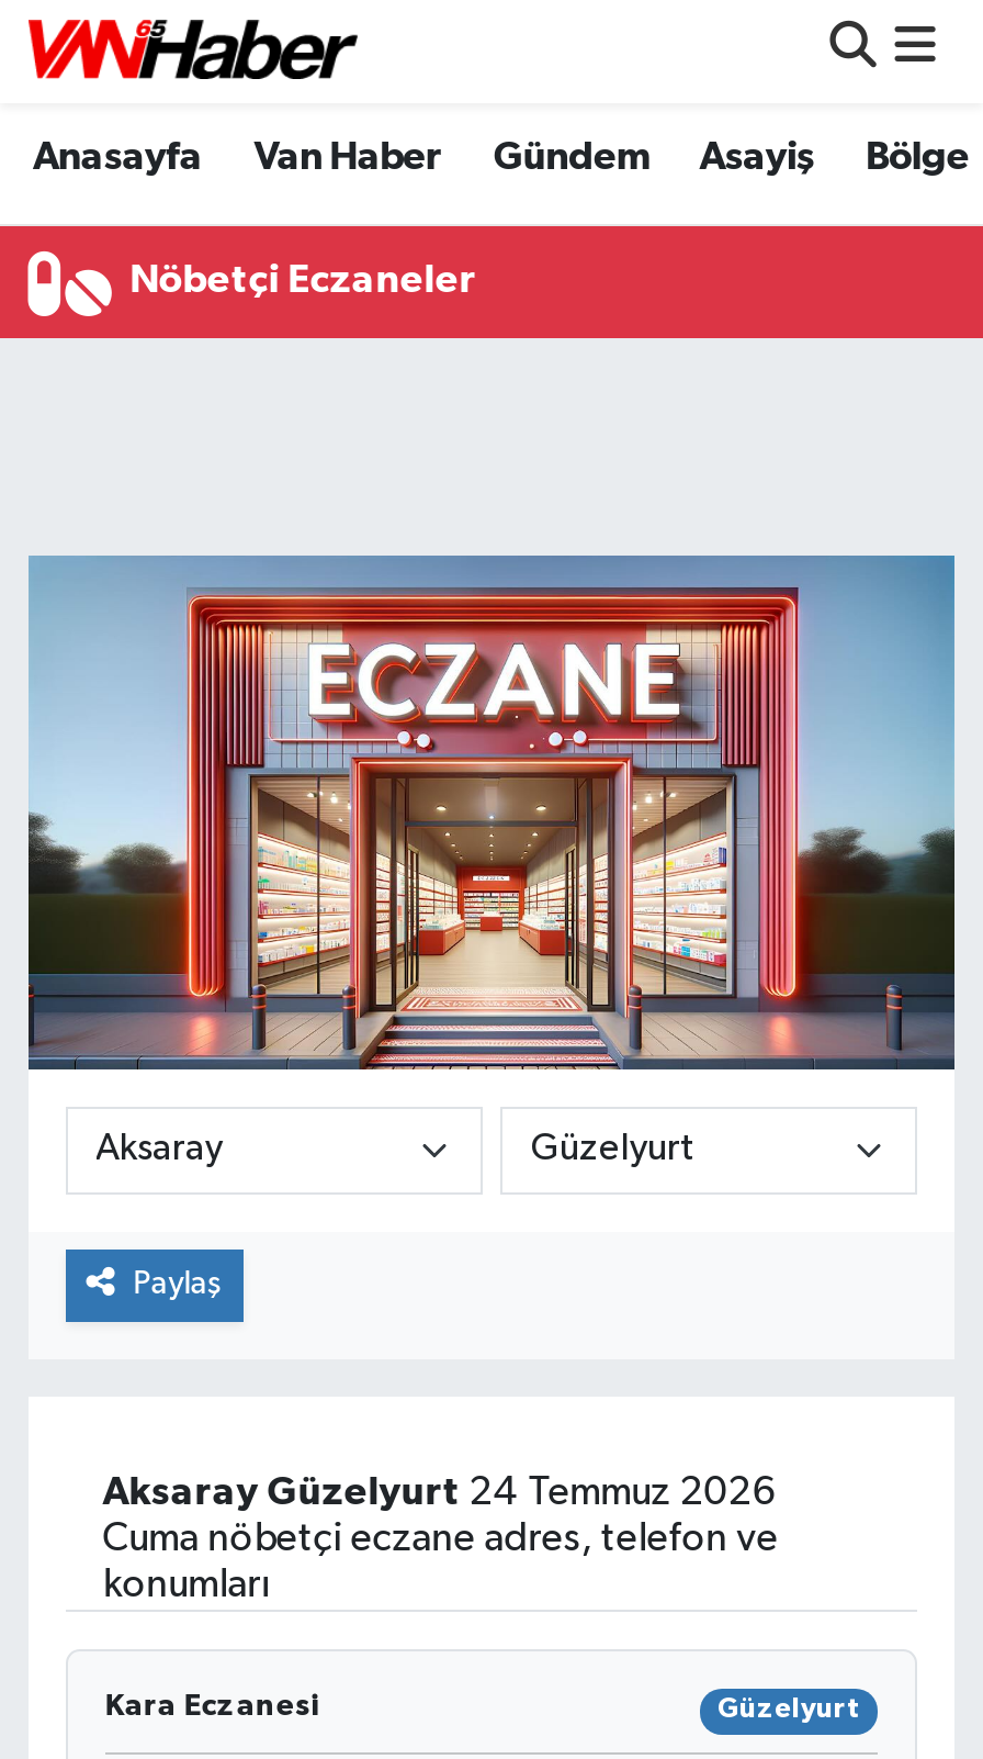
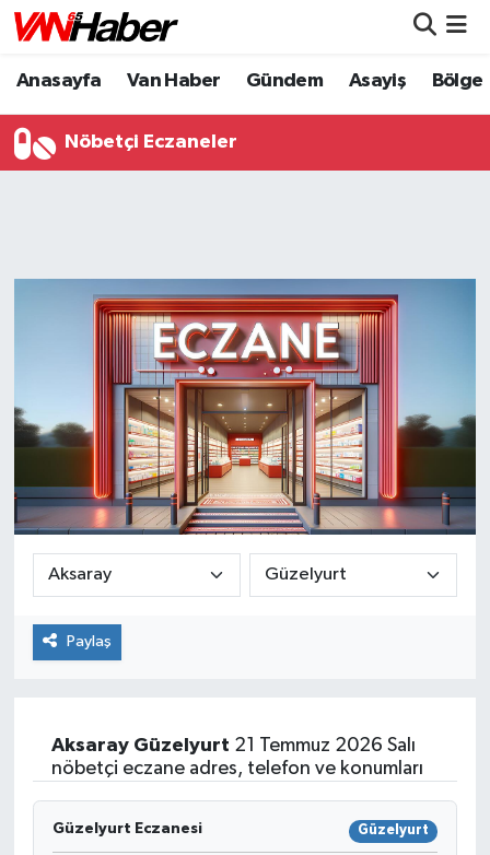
[103,1473,779,1605] Aksaray Güzelyurt 24 Temmuz 2026 | Cuma nöbetçi eczane adres, telefon ve | konumları -> [51,735,423,778] Aksaray Güzelyurt 21 Temmuz 2026 Salı | nöbetçi eczane adres, telefon ve konumları
[105,1690,320,1721] Kara Eczanesi -> [52,821,202,836] Güzelyurt Eczanesi

